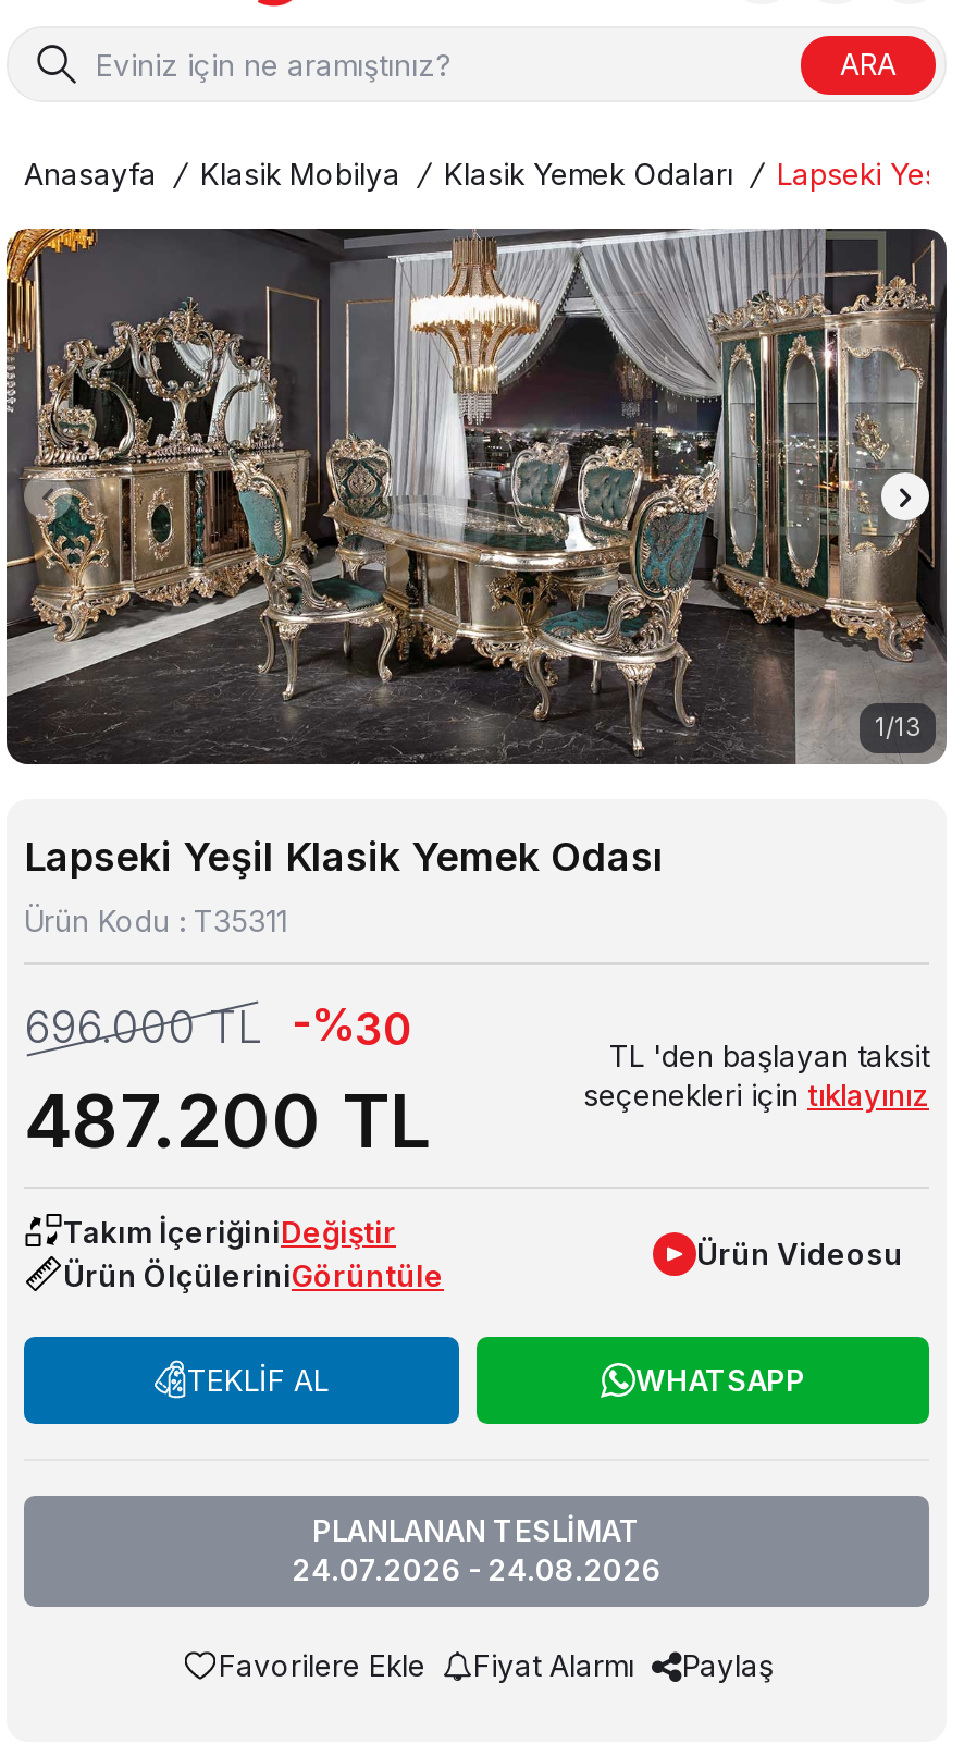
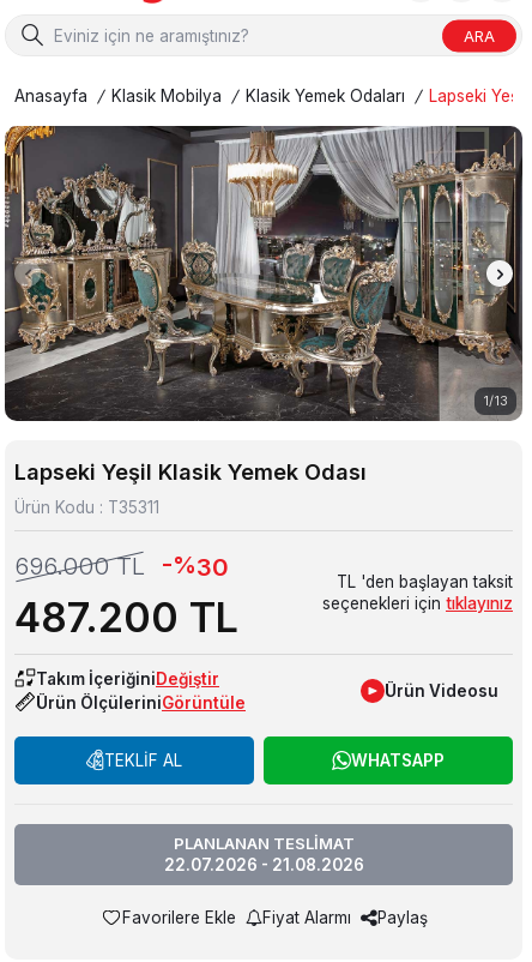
[292,1553,662,1588] 24.07.2026 - 24.08.2026 -> [164,855,364,875] 22.07.2026 - 21.08.2026

